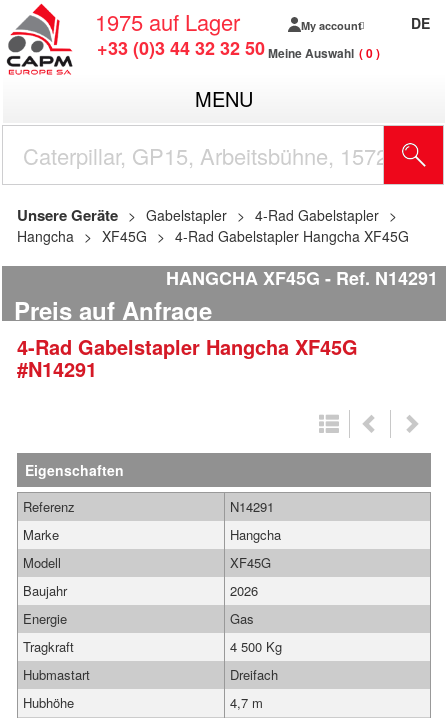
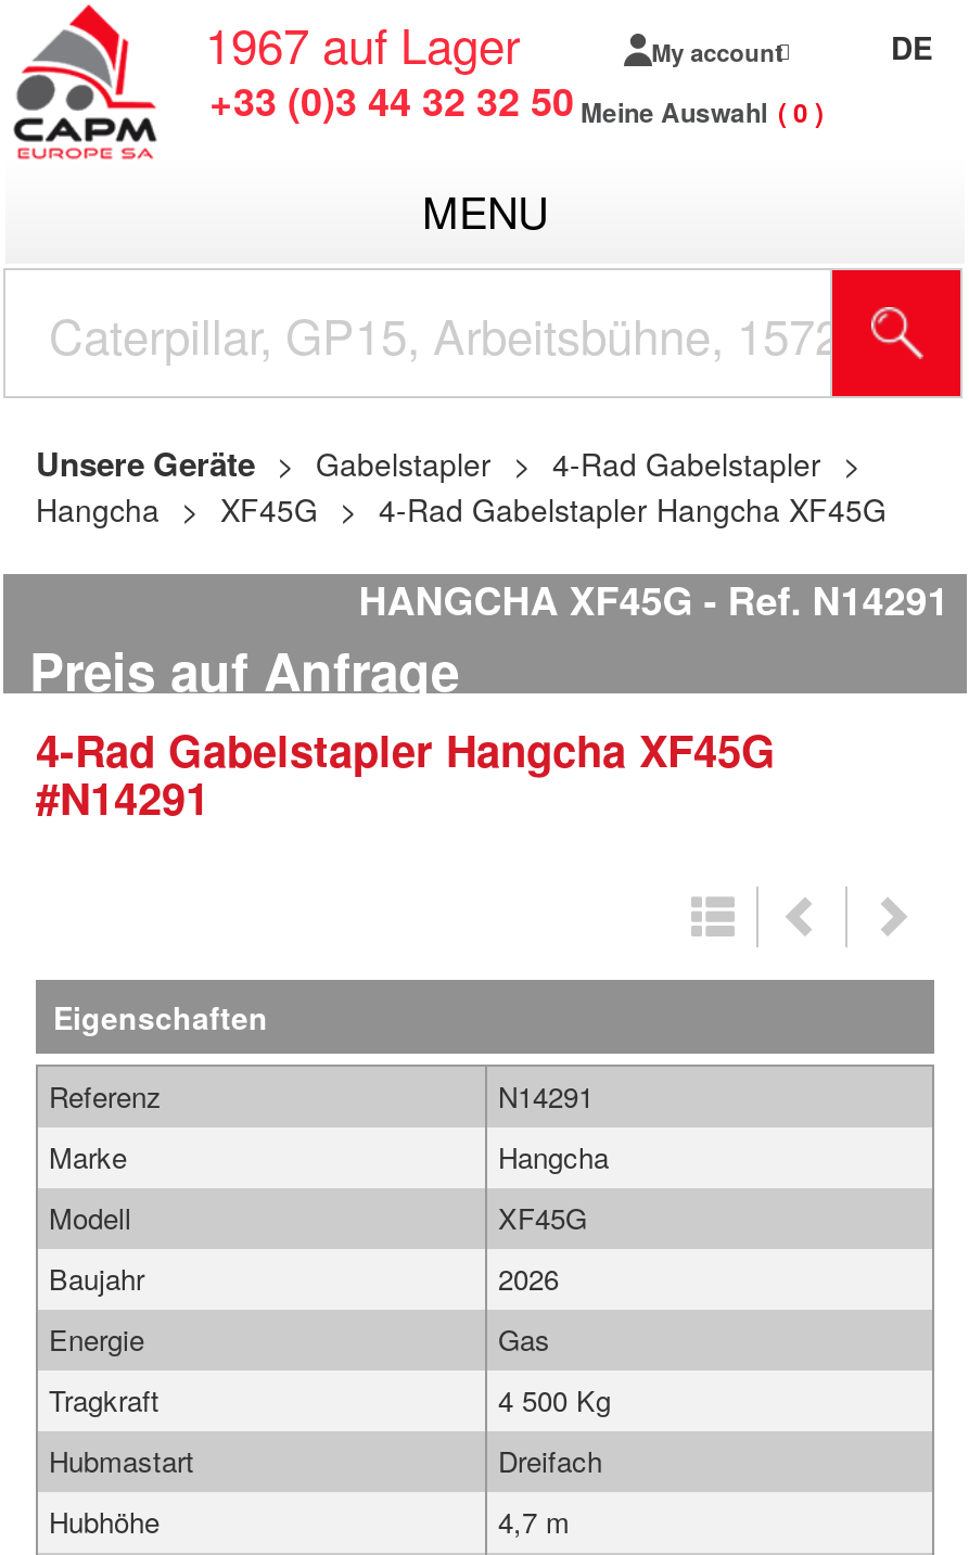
[95,6,240,37] 1975 auf Lager -> [205,10,520,77] 1967 auf Lager

